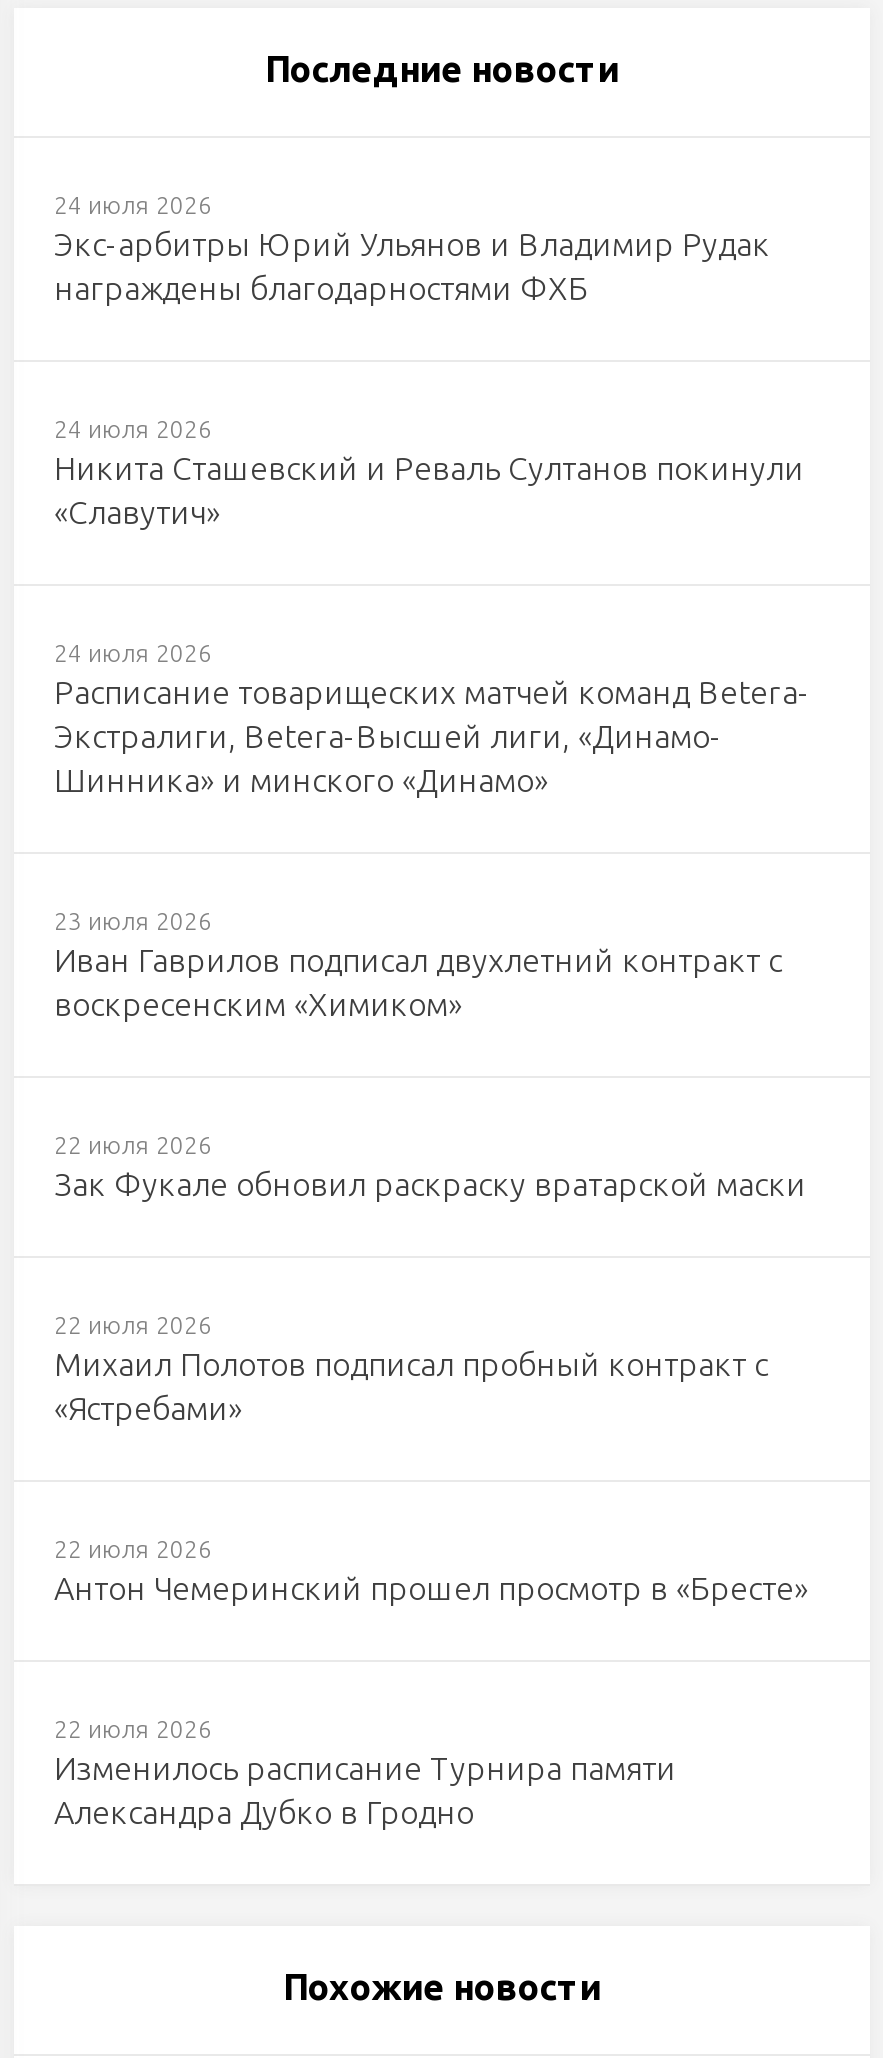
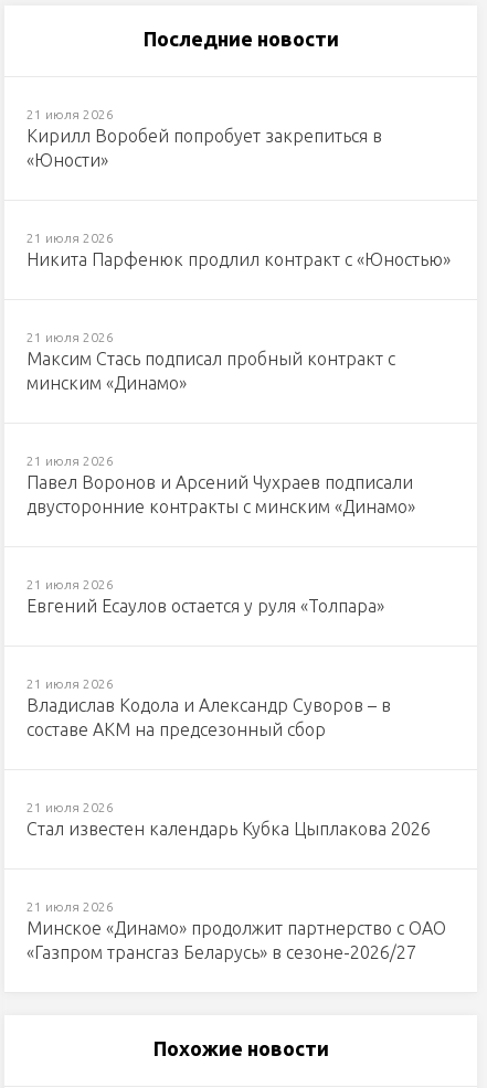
[54,192,770,306] 24 июля 2026 | Экс-арбитры Юрий Ульянов и Владимир Рудак | награждены благодарностями ФХБ -> [27,107,382,170] 21 июля 2026 | Кирилл Воробей попробует закрепиться в | «Юности»
[54,416,804,530] 24 июля 2026 | Никита Сташевский и Реваль Султанов покинули | «Славутич» -> [27,231,451,269] 21 июля 2026 | Никита Парфенюк продлил контракт с «Юностью»
[54,640,810,798] 24 июля 2026 | Расписание товарищеских матчей команд Betera- | Экстралиги, Betera-Высшей лиги, «Динамо- | Шинника» и минского «Динамо» -> [27,330,395,393] 21 июля 2026 | Максим Стась подписал пробный контракт с | минским «Динамо»
[54,908,782,1022] 23 июля 2026 | Иван Гаврилов подписал двухлетний контракт с | воскресенским «Химиком» -> [27,454,415,517] 21 июля 2026 | Павел Воронов и Арсений Чухраев подписали | двусторонние контракты с минским «Динамо»
[54,1132,806,1202] 22 июля 2026 | Зак Фукале обновил раскраску вратарской маски -> [27,577,384,616] 21 июля 2026 | Евгений Есаулов остается у руля «Толпара»
[54,1312,768,1426] 22 июля 2026 | Михаил Полотов подписал пробный контракт с | «Ястребами» -> [27,677,391,739] 21 июля 2026 | Владислав Кодола и Александр Суворов – в | составе АКМ на предсезонный сбор
[54,1536,808,1606] 22 июля 2026 | Антон Чемеринский прошел просмотр в «Бресте» -> [27,800,431,839] 21 июля 2026 | Стал известен календарь Кубка Цыплакова 2026
[54,1716,676,1830] 22 июля 2026 | Изменилось расписание Турнира памяти | Александра Дубко в Гродно -> [27,899,446,962] 21 июля 2026 | Минское «Динамо» продолжит партнерство с ОАО | «Газпром трансгаз Беларусь» в сезоне-2026/27

